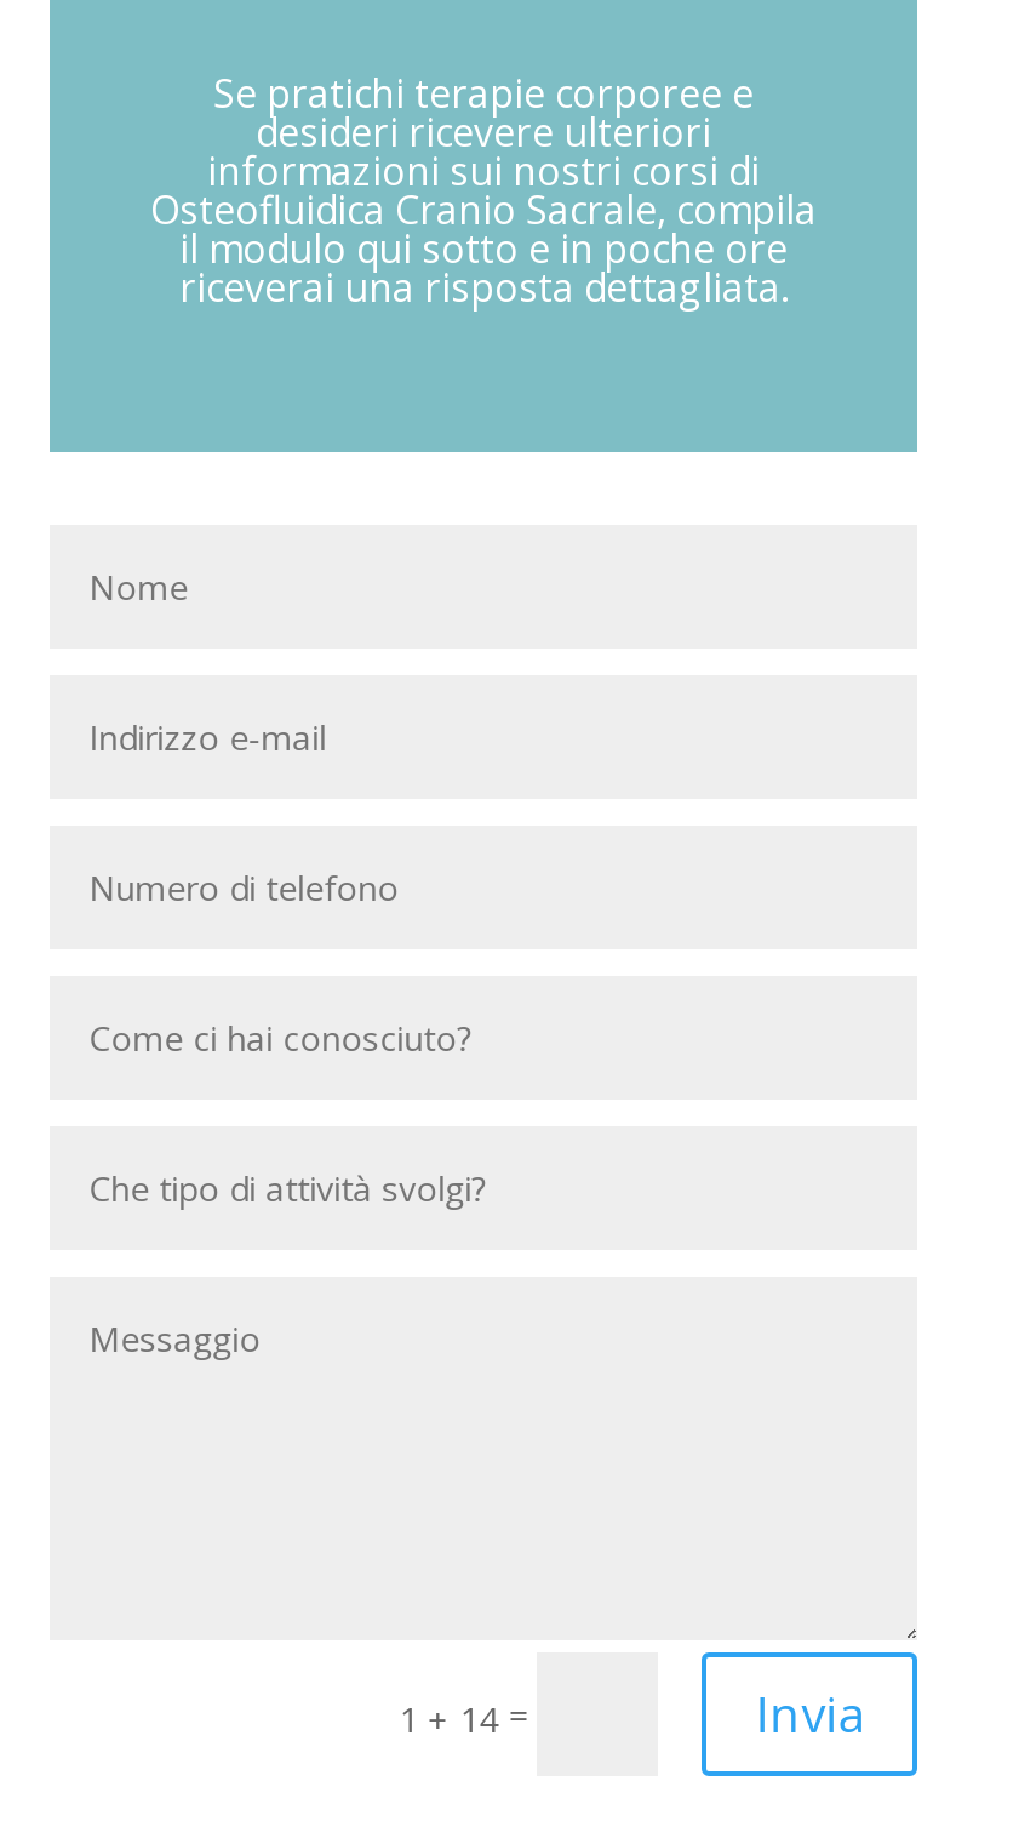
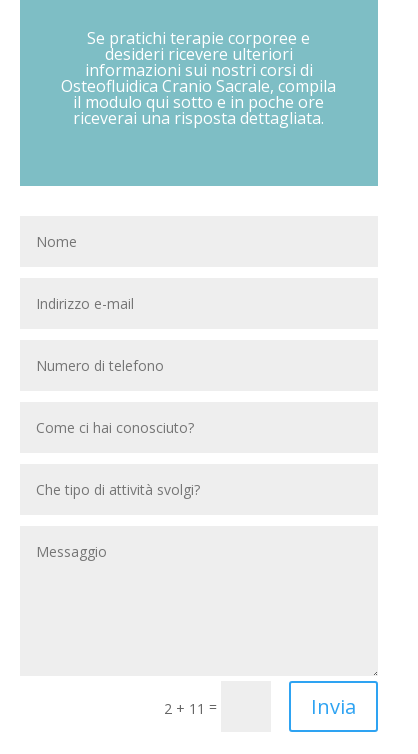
[399,1692,537,1742] 1 + 14 = -> [164,697,221,718] 2 + 11 =

